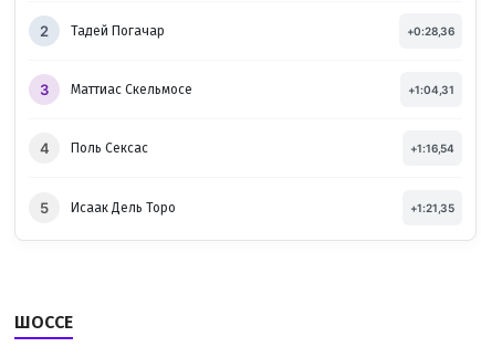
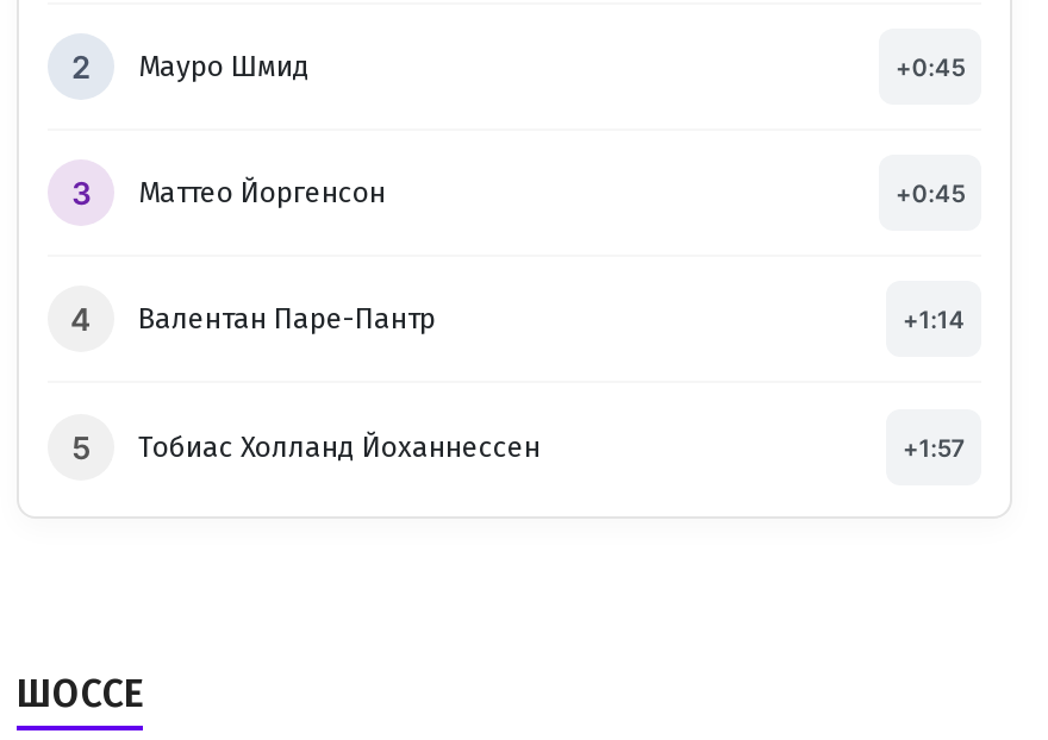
[71,23,454,39] Тадей Погачар | +0:28,36 -> [138,50,965,83] Мауро Шмид | +0:45
[71,82,454,97] Маттиас Скельмосе | +1:04,31 -> [138,176,965,209] Маттео Йоргенсон | +0:45
[71,140,454,156] Поль Сексас | +1:16,54 -> [138,302,965,335] Валентан Паре-Пантр | +1:14
[71,200,454,215] Исаак Дель Торо | +1:21,35 -> [138,431,965,464] Тобиас Холланд Йоханнессен | +1:57

